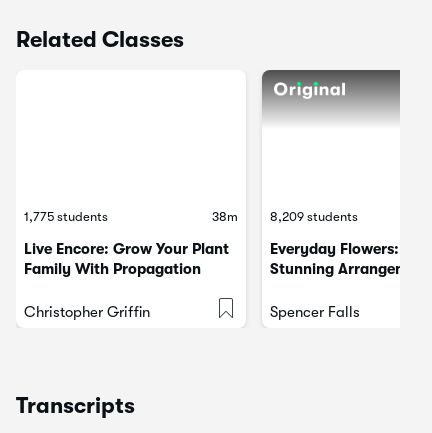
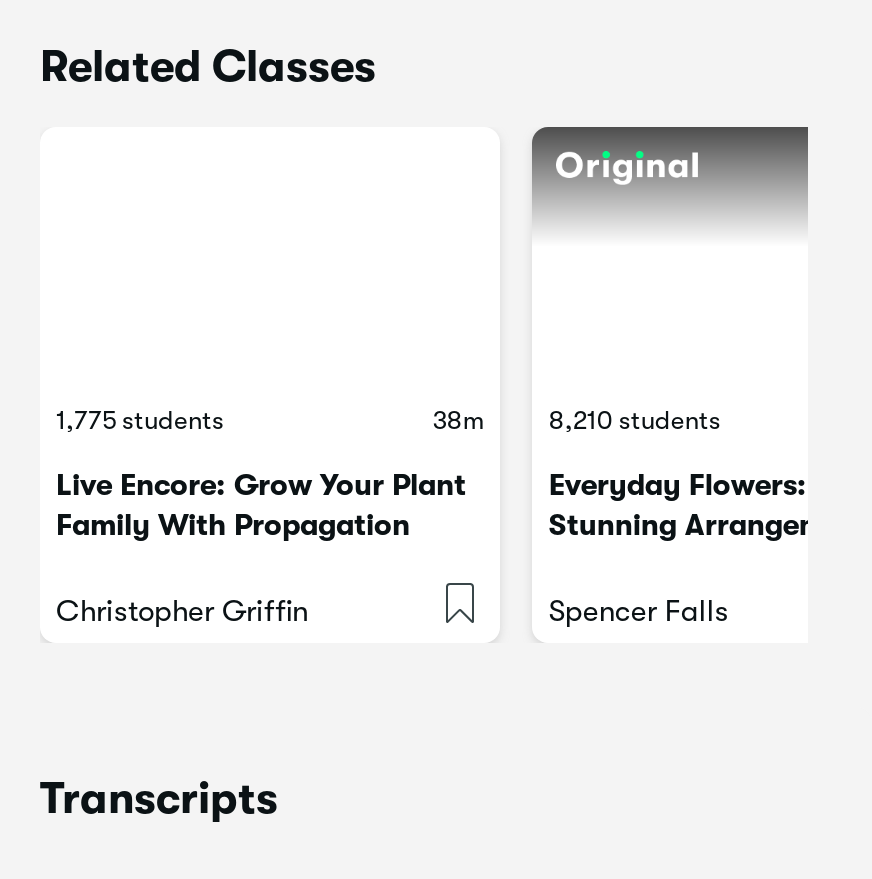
[270,209,358,224] 8,209 students -> [549,405,721,435] 8,210 students

